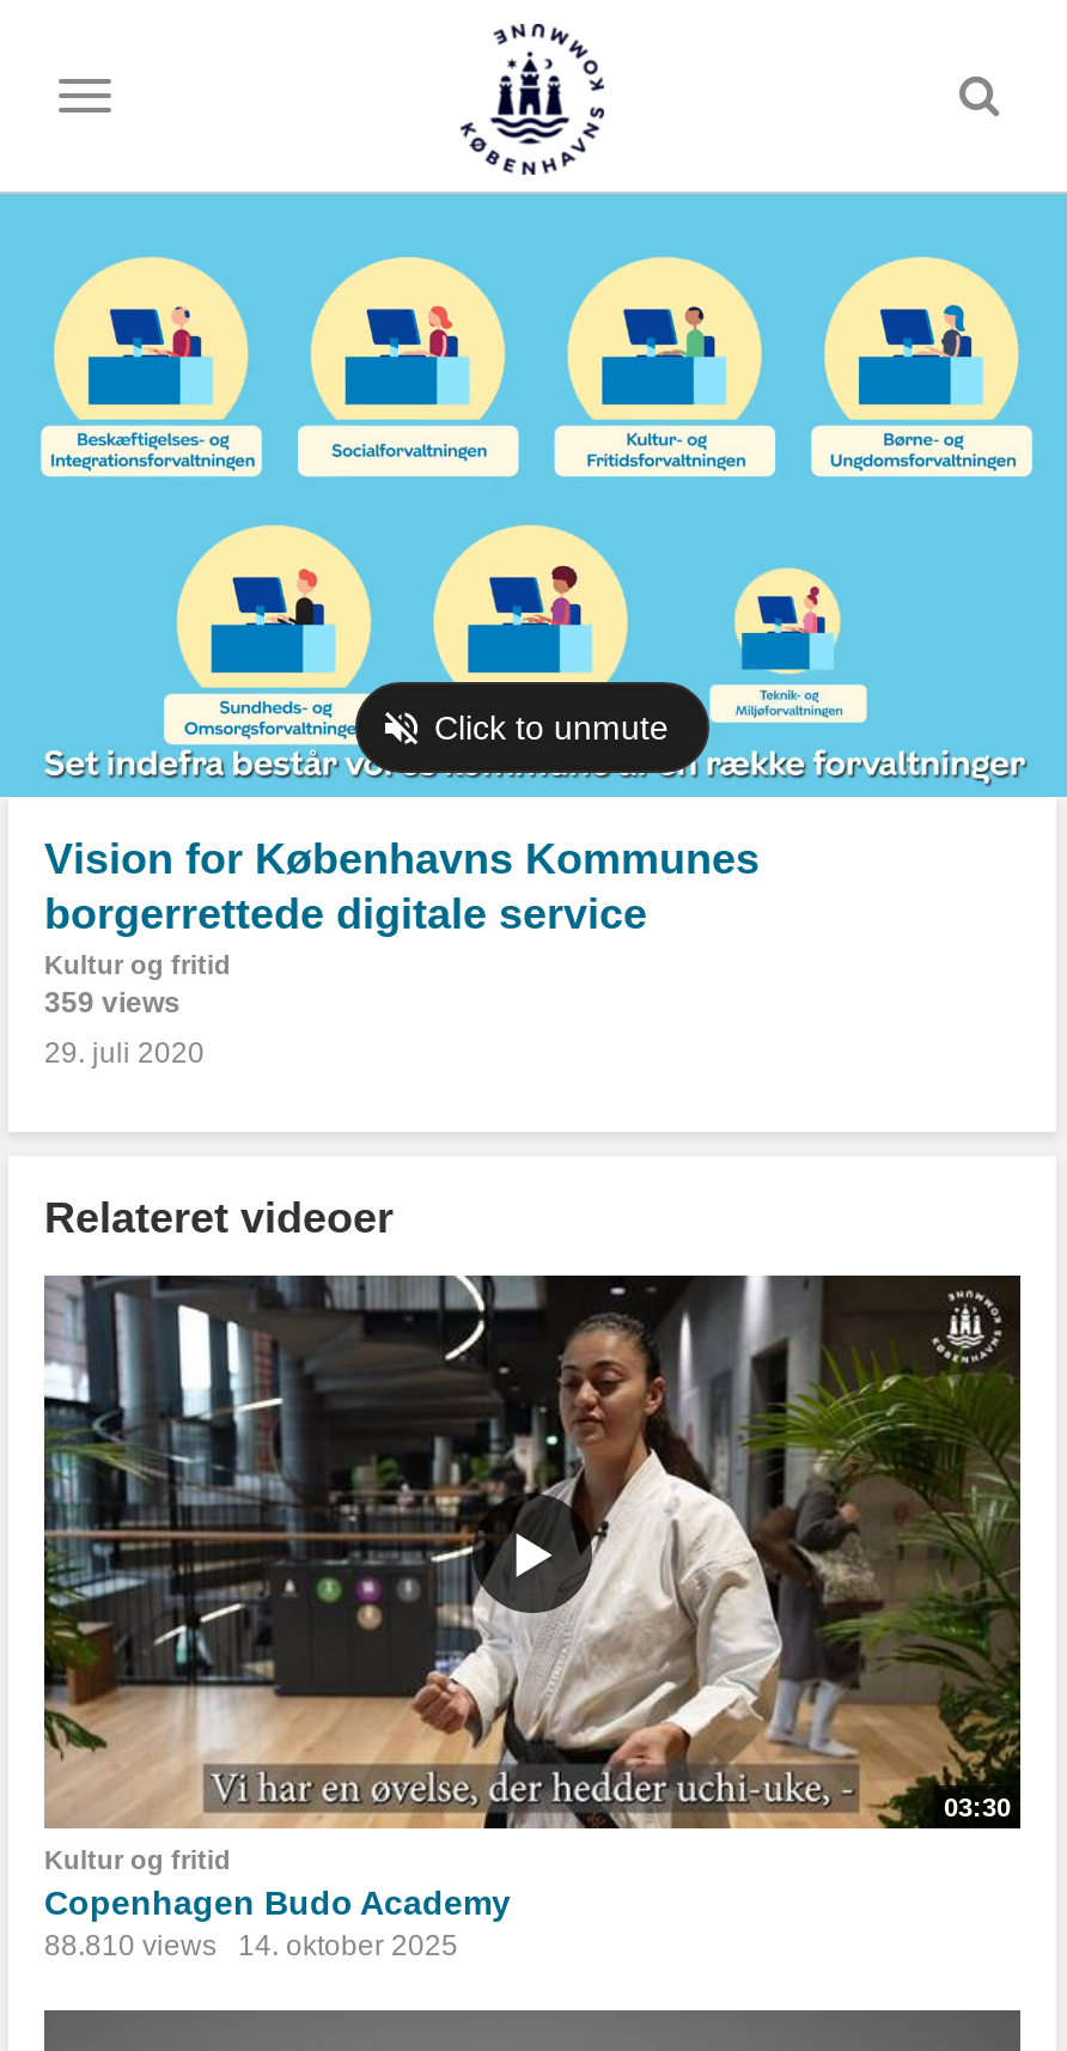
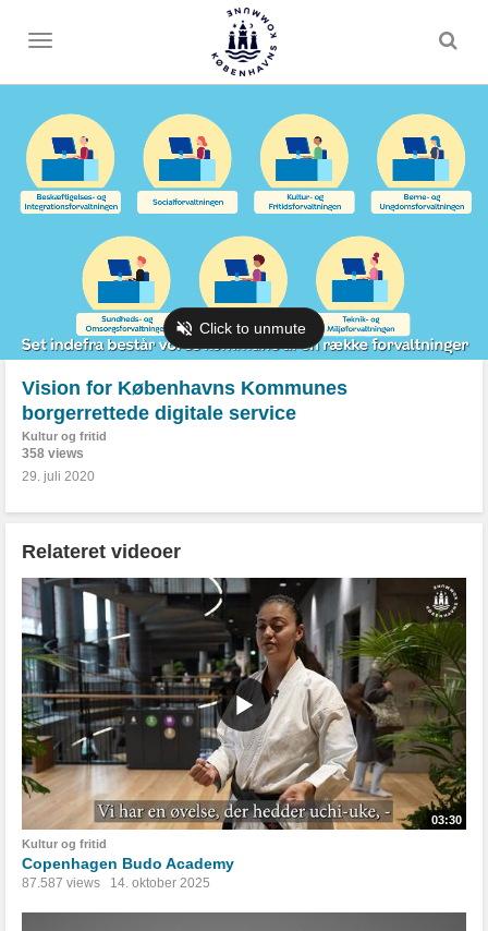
[690,527,896,747] [image] -> [315,235,411,337] [image]
[44,986,181,1020] 359 views -> [22,446,84,461] 358 views
[44,1929,458,1963] 88.810 views 14. oktober 2025 -> [22,876,210,891] 87.587 views 14. oktober 2025

